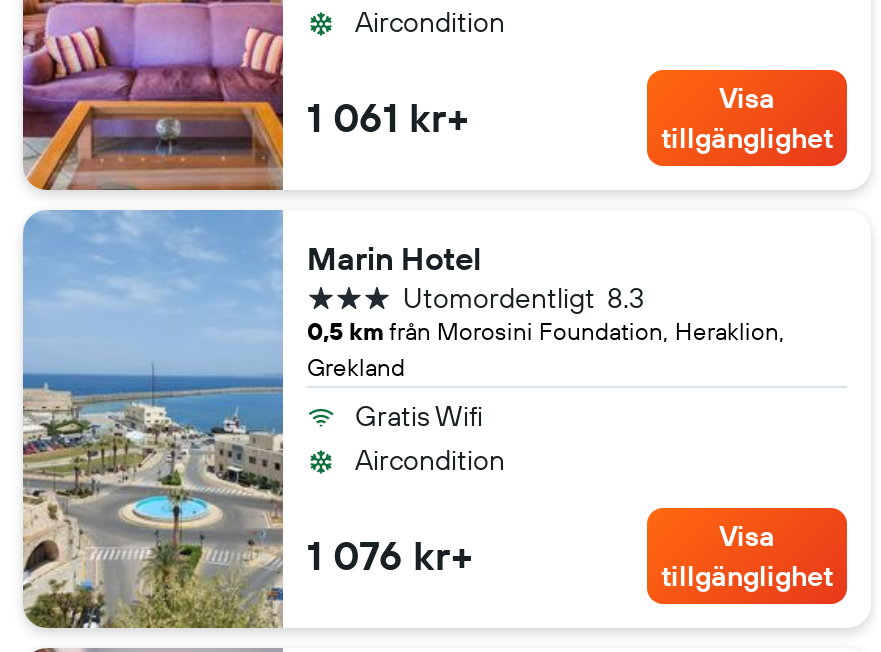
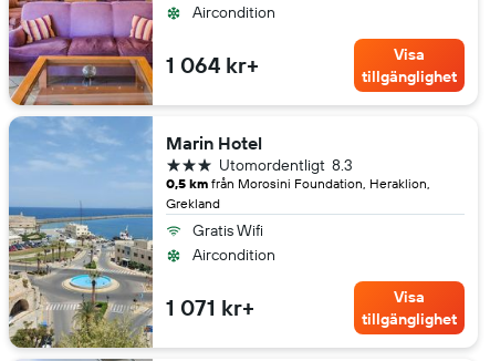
[307,92,469,142] 1 061 kr+ -> [166,51,259,79] 1 064 kr+
[307,530,473,580] 1 076 kr+ -> [166,293,254,321] 1 071 kr+

